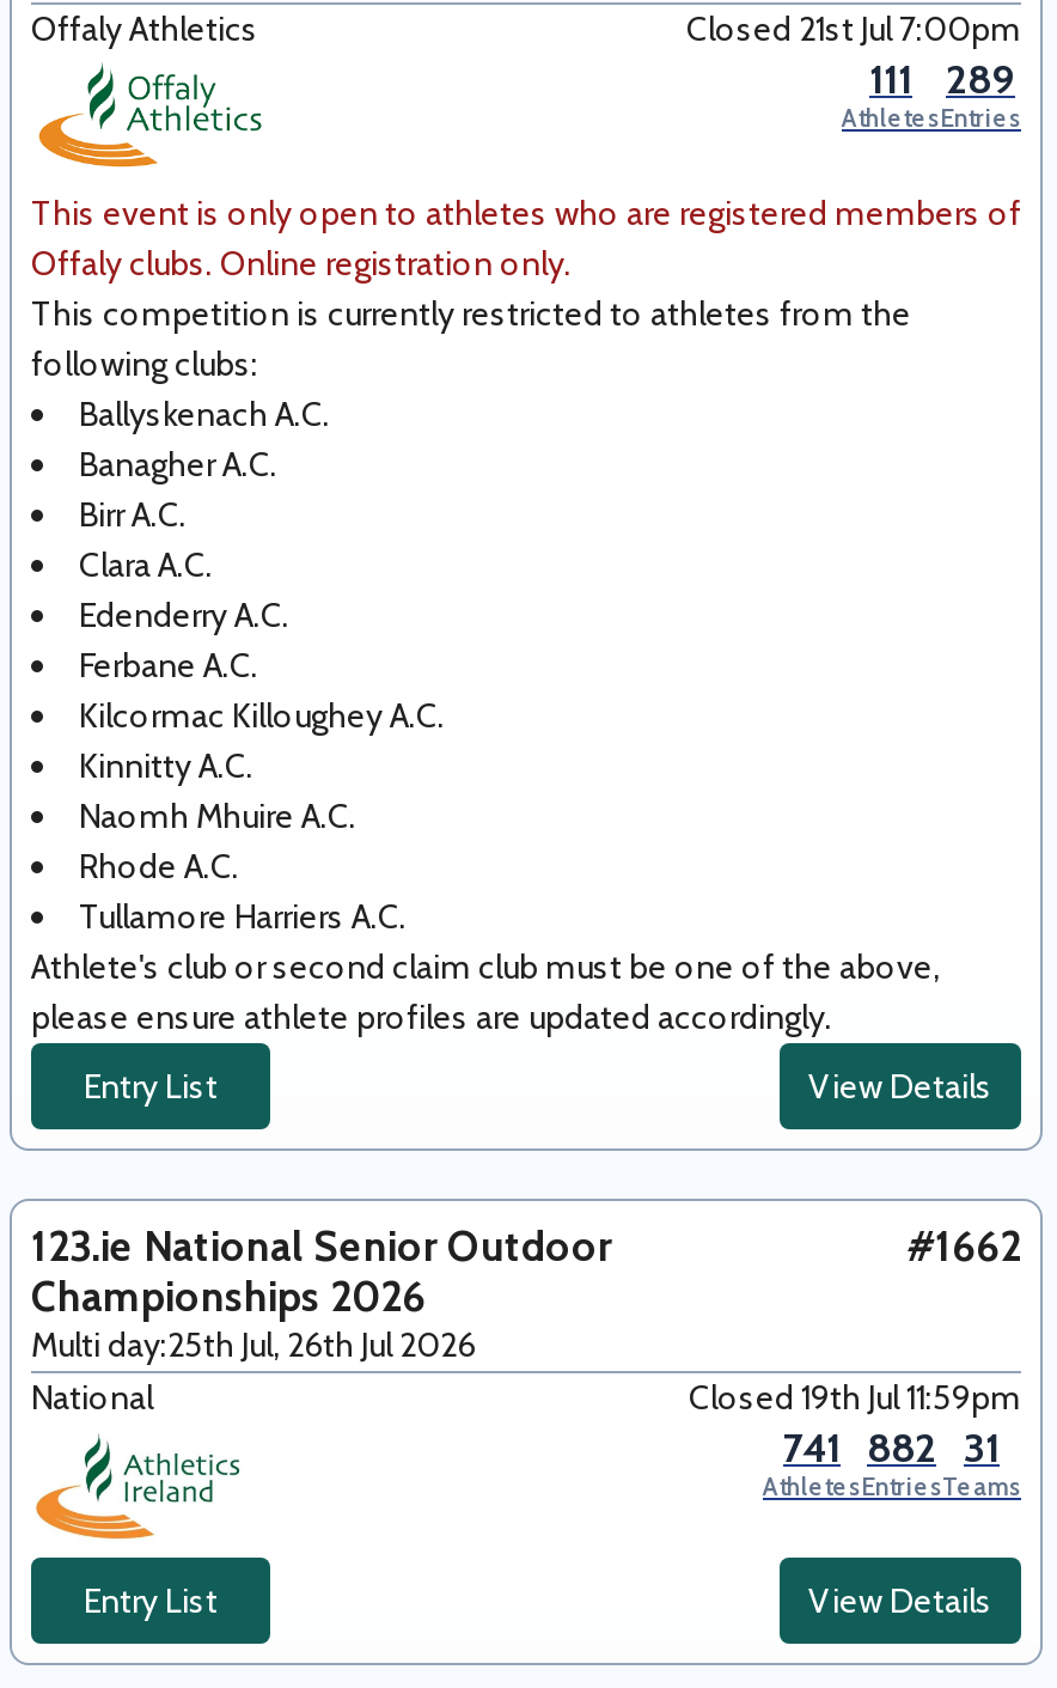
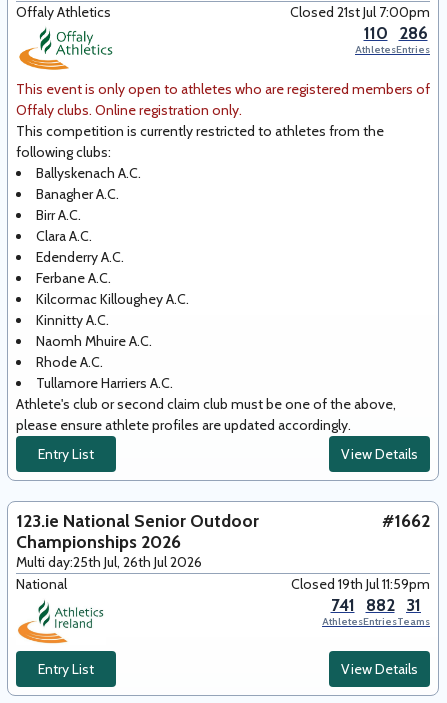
[869,55,912,103] 111 -> [363,23,387,43] 110
[946,55,1015,103] 289 -> [398,23,427,43] 286

